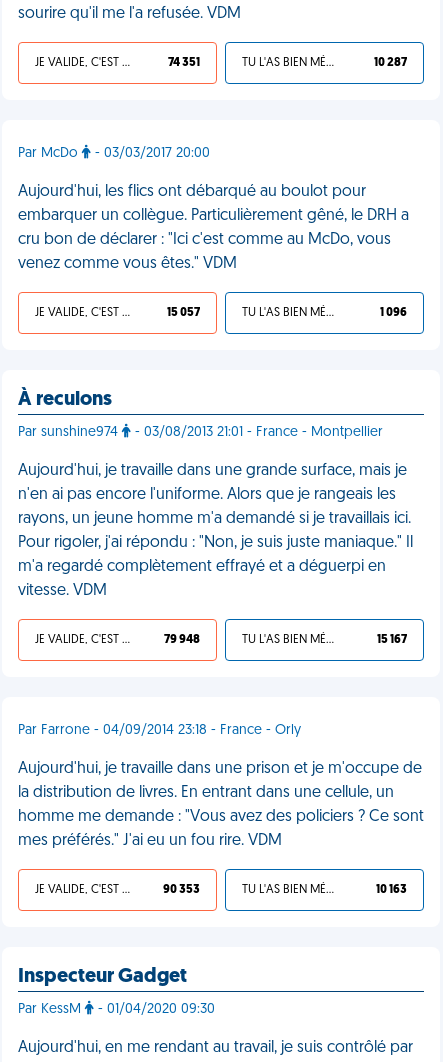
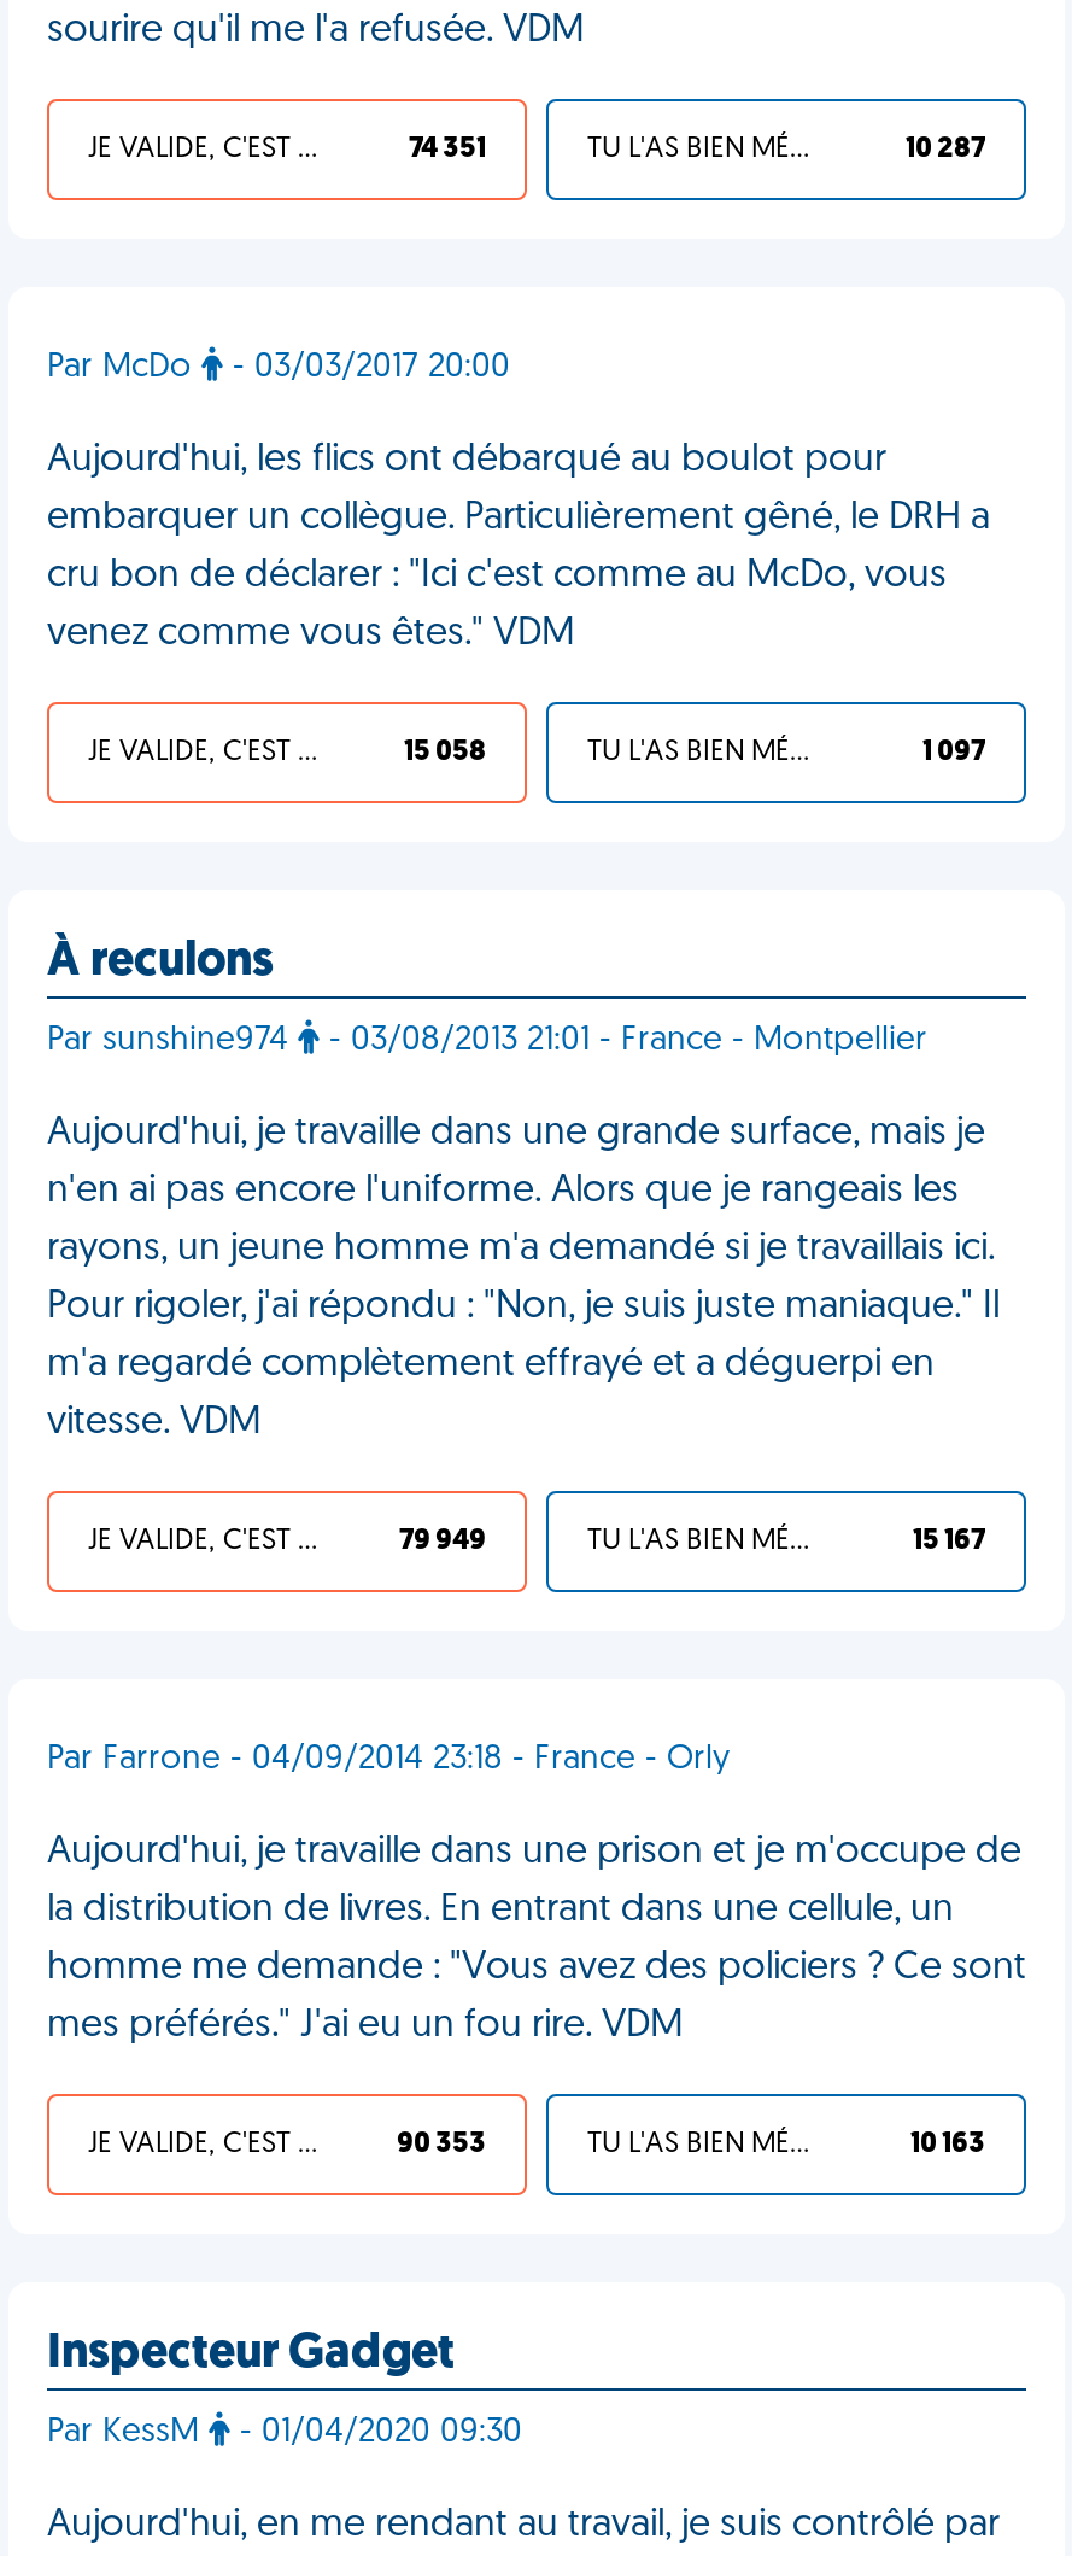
[167,307,200,319] 15 057 -> [404,738,486,767] 15 058
[380,307,407,319] 1 096 -> [922,738,985,767] 1 097
[164,634,200,646] 79 948 -> [399,1527,486,1556] 79 949

